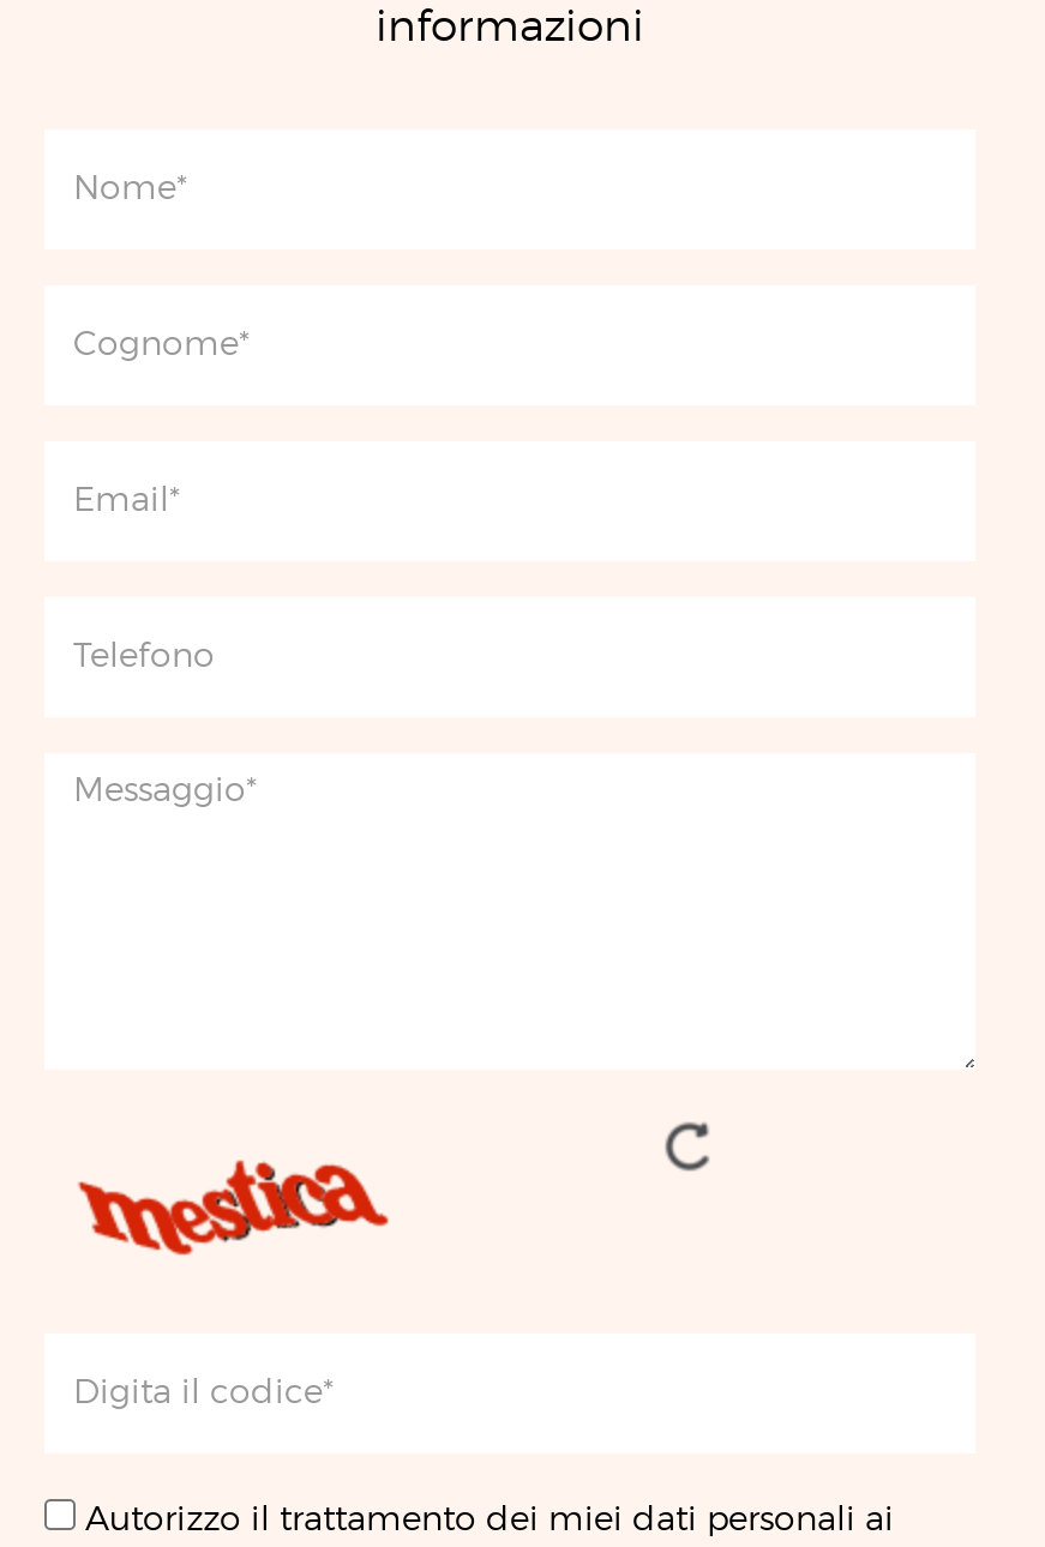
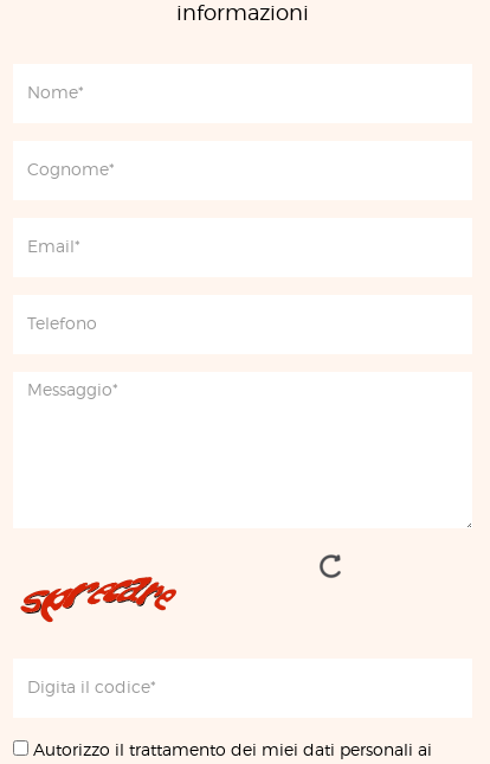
[59,1158,390,1259] [image] -> [19,573,182,624] [image]

